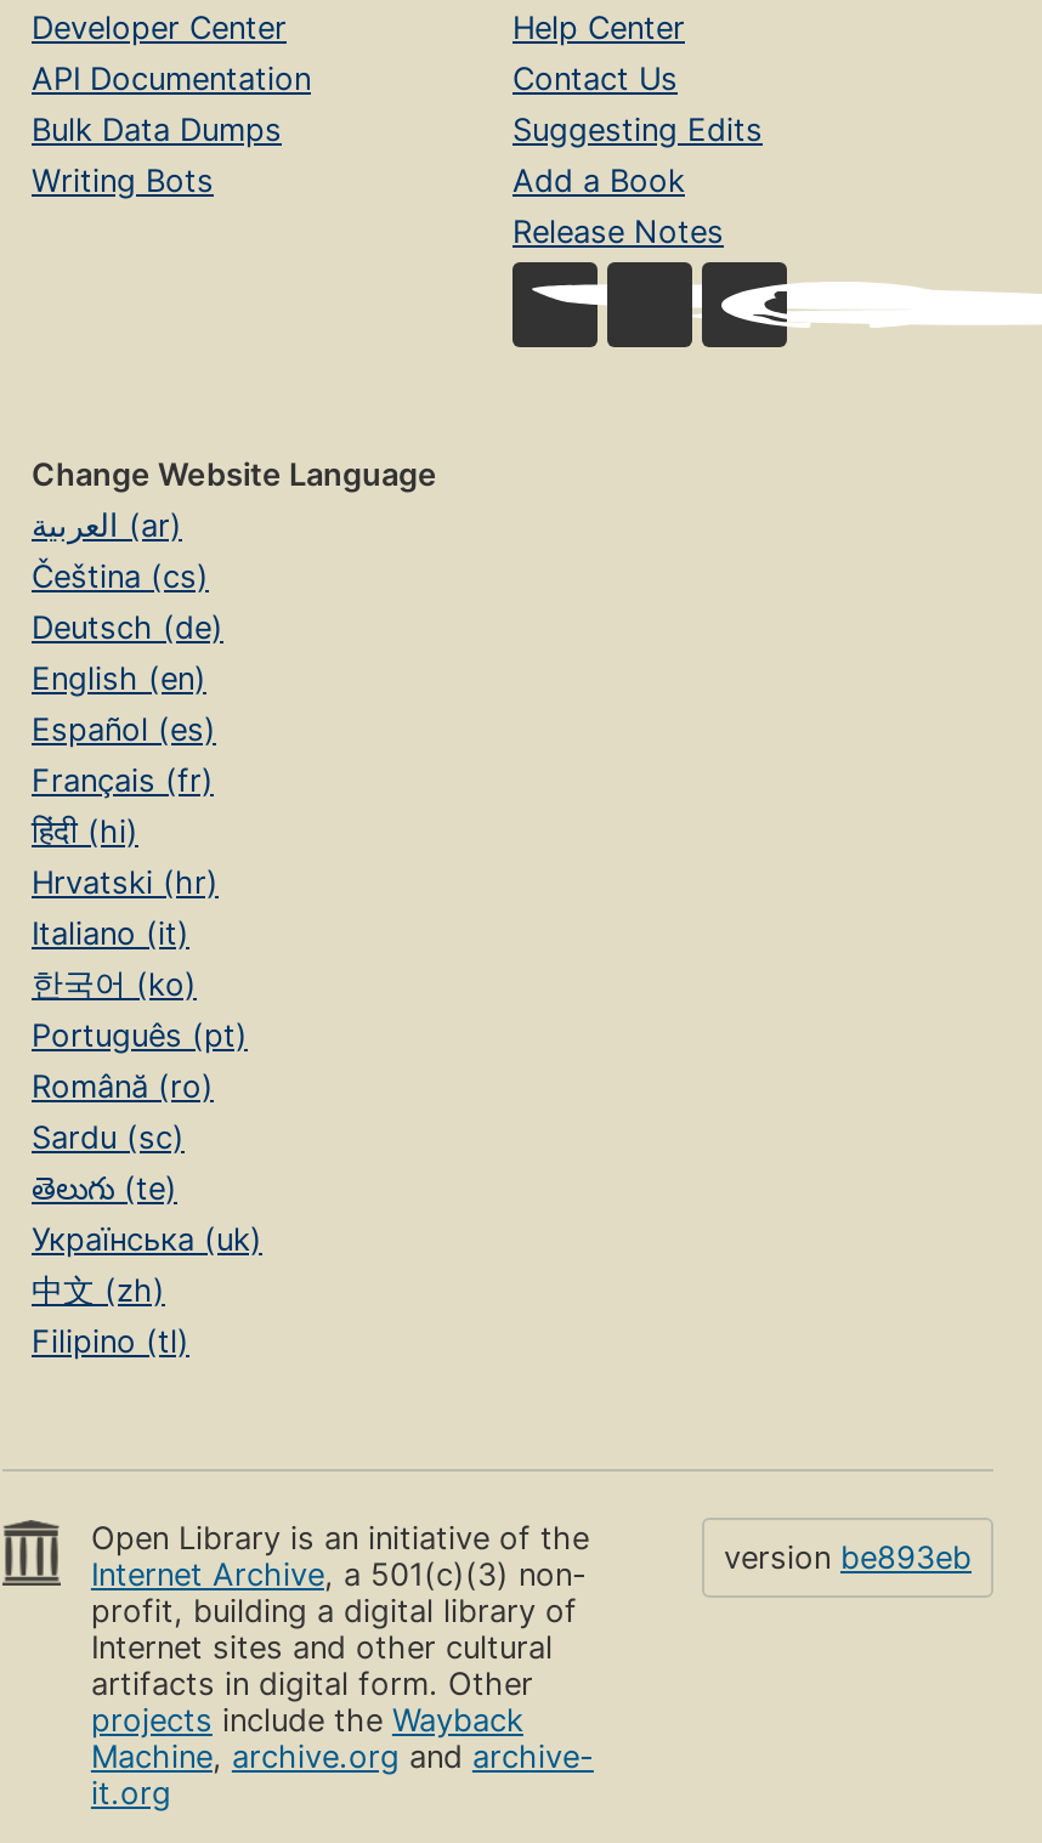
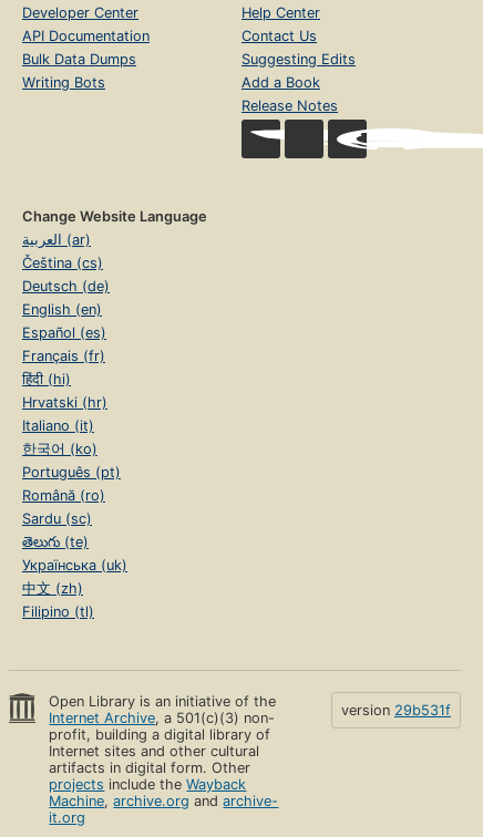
[724,1539,972,1576] version be893eb -> [341,702,451,718] version 29b531f

